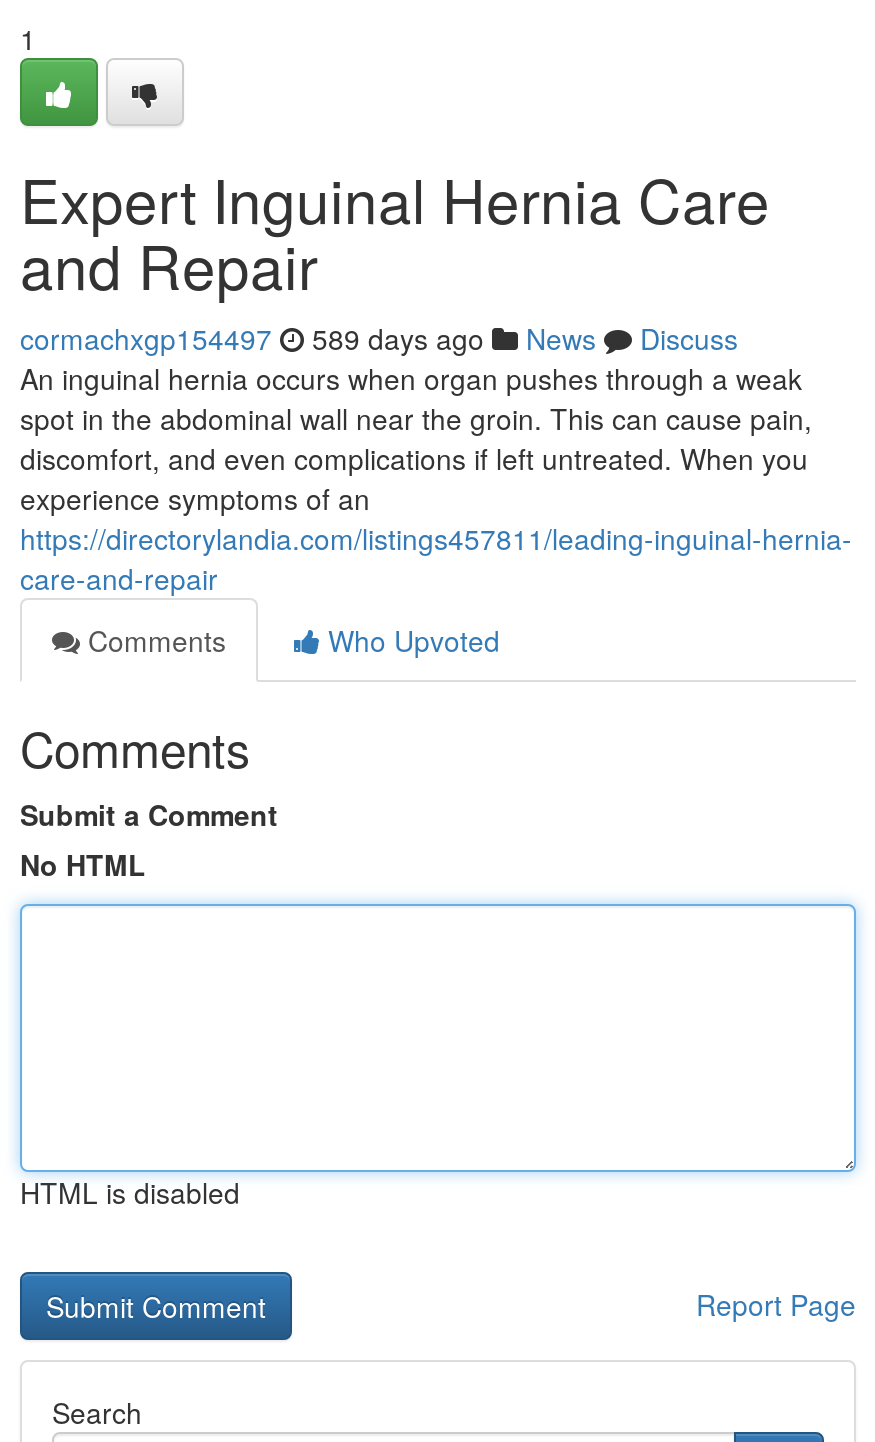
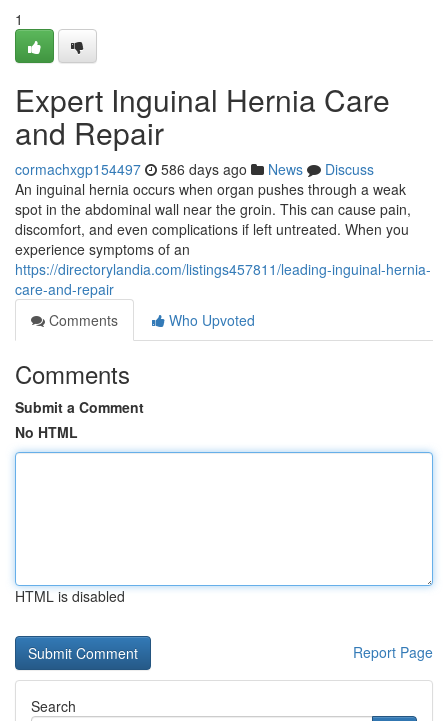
[20,318,738,358] cormachxgp154497 589 days ago News Discuss -> [15,159,374,179] cormachxgp154497 586 days ago News Discuss

